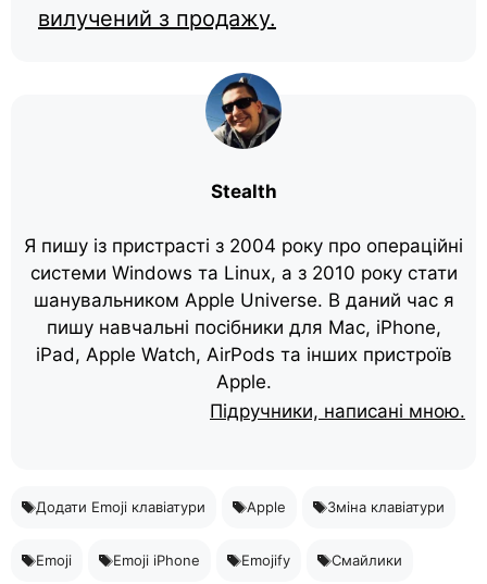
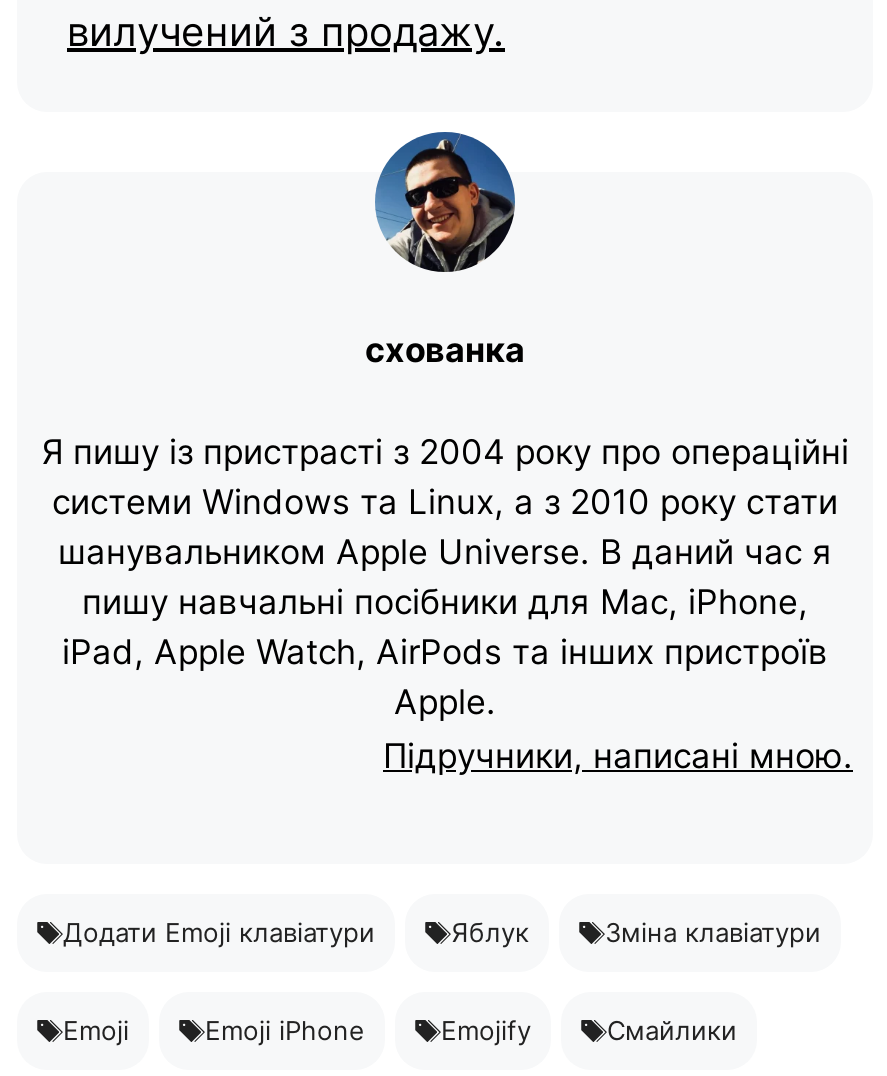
[210,180,277,202] Stealth -> [365,331,525,371] схованка
[247,498,286,516] Apple -> [451,916,529,948] Яблук

